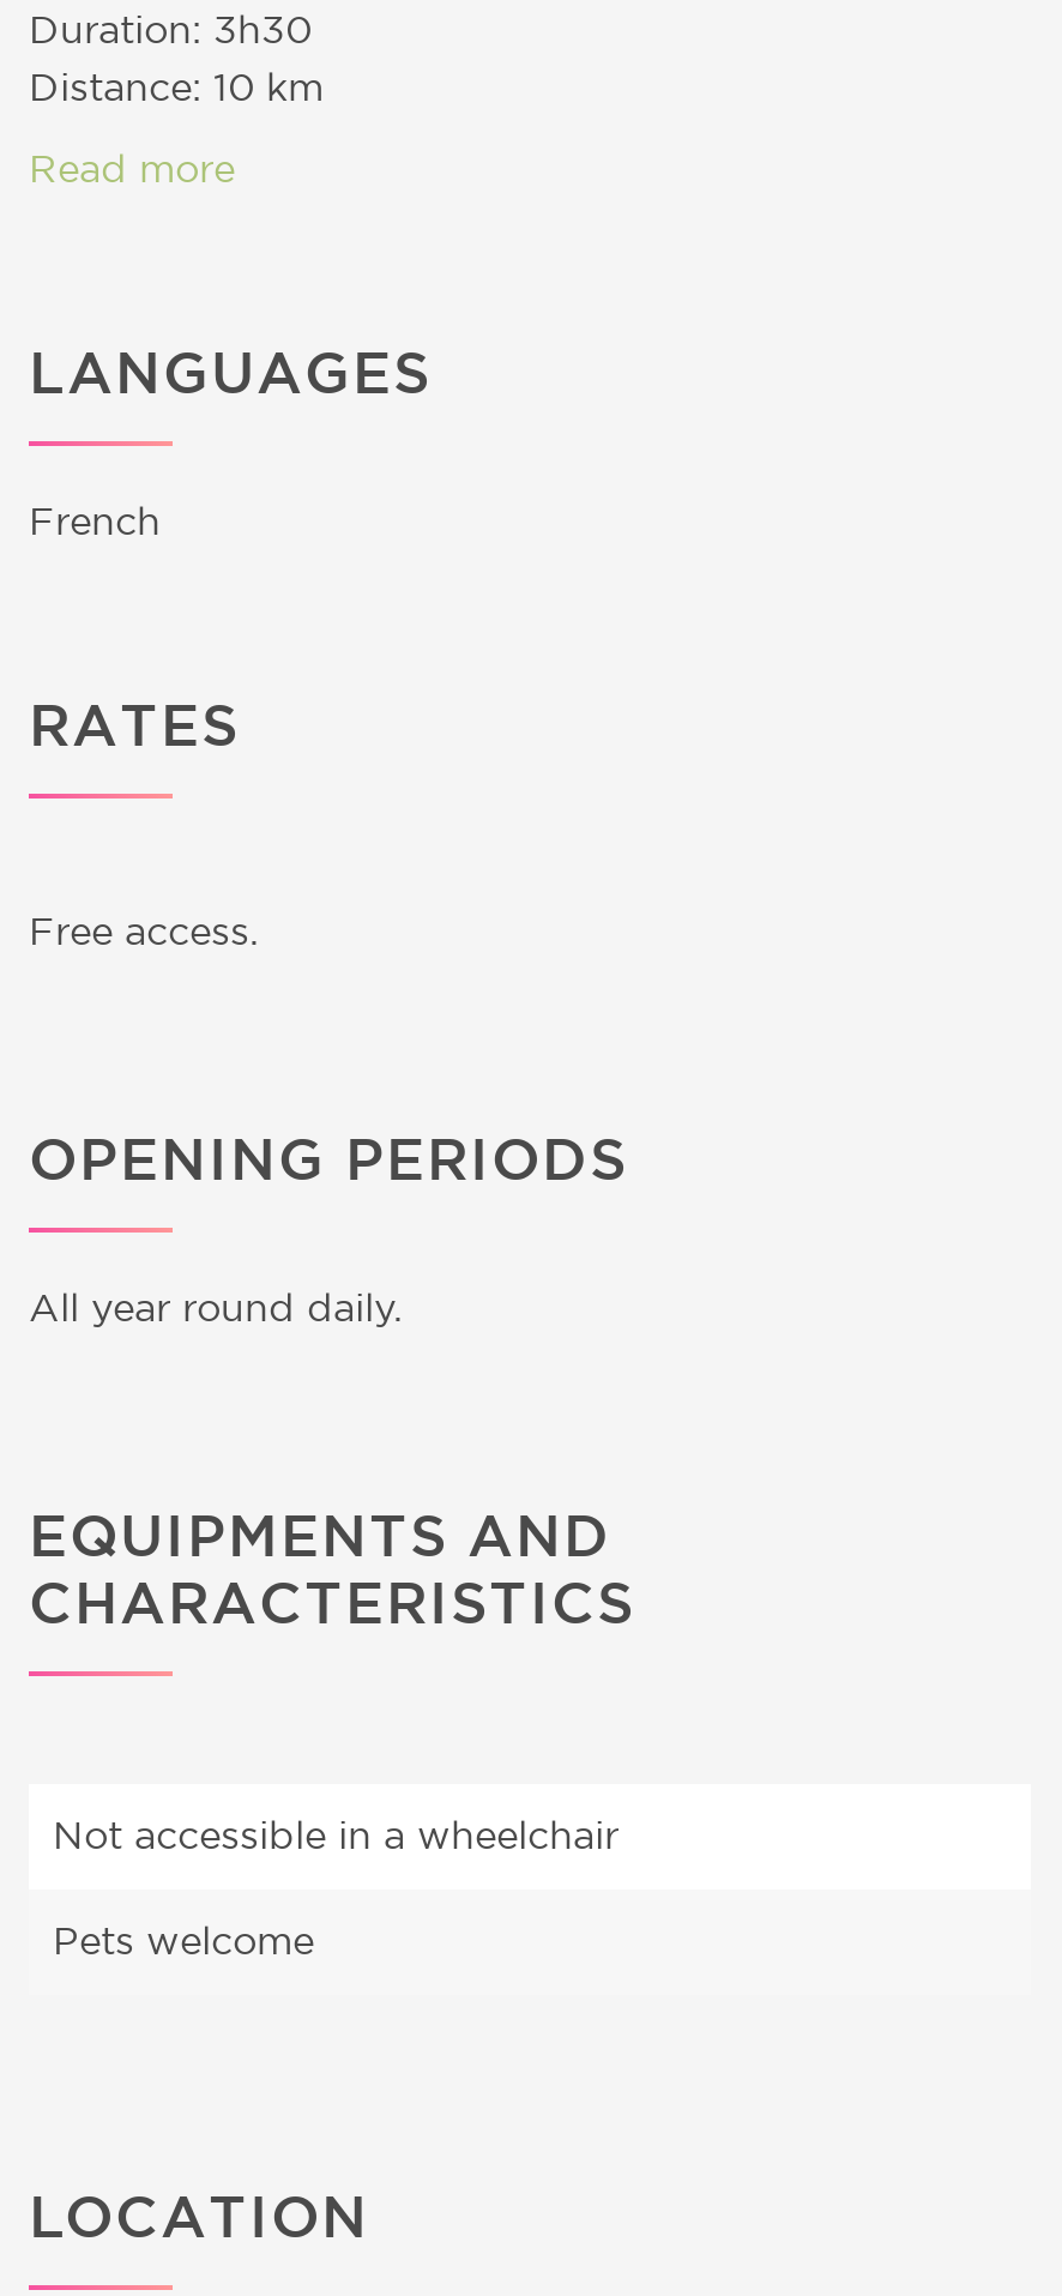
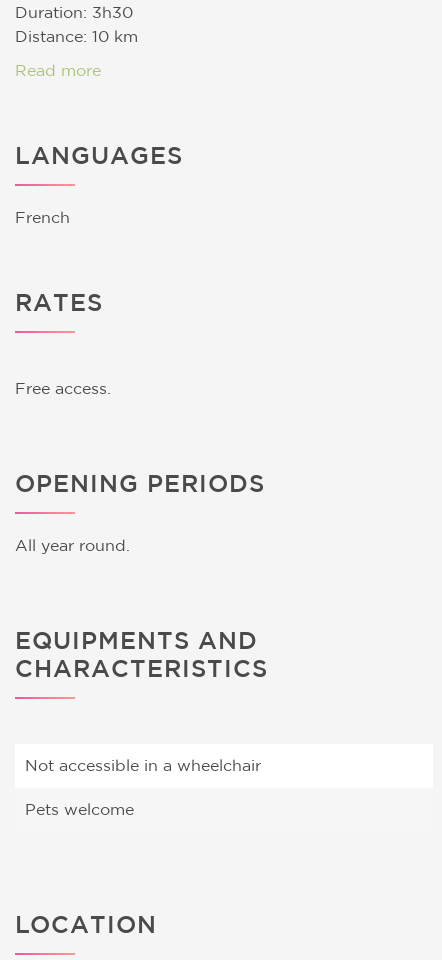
[29,1290,403,1328] All year round daily. -> [15,538,130,554] All year round.

